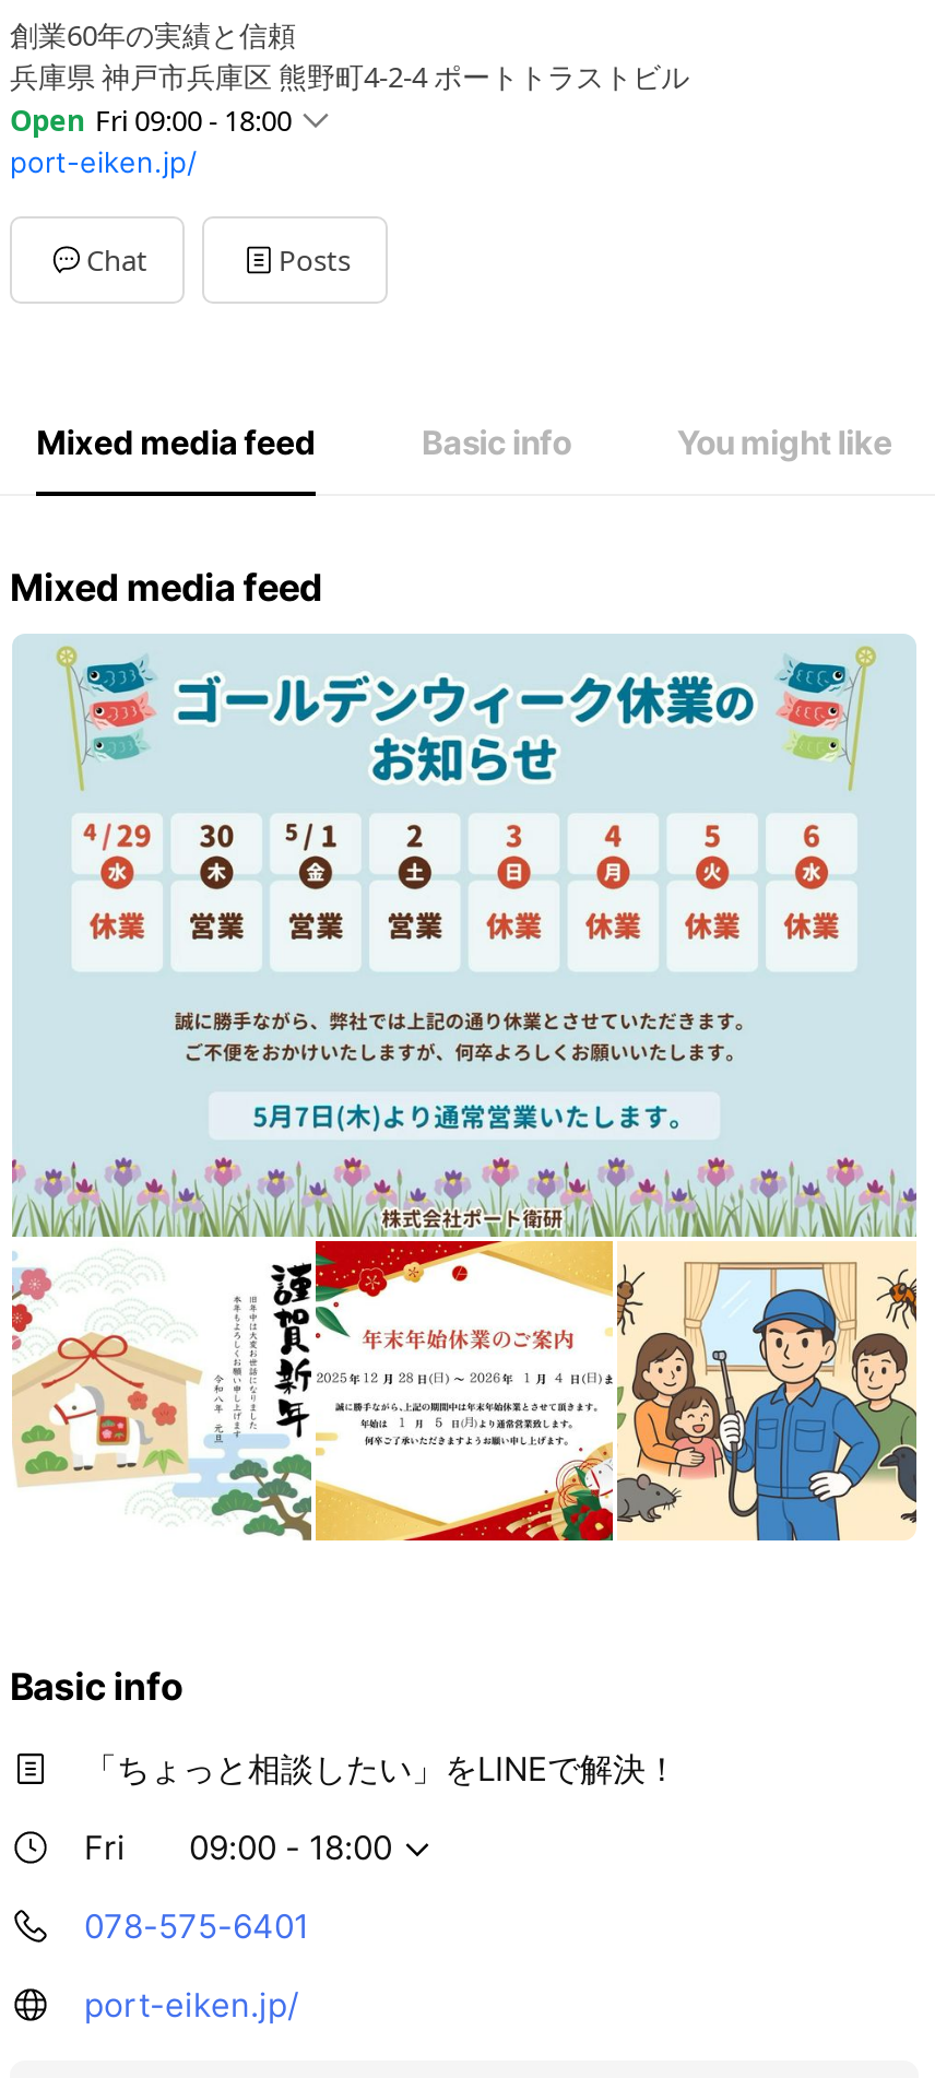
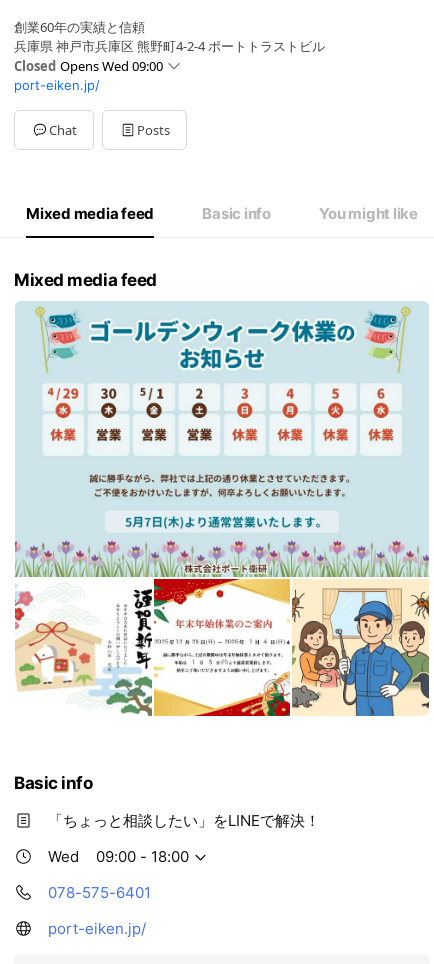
[10,101,292,141] Open Fri 09:00 - 18:00 -> [14,57,163,75] Closed Opens Wed 09:00
[84,1827,126,1868] Fri -> [48,847,79,866] Wed

